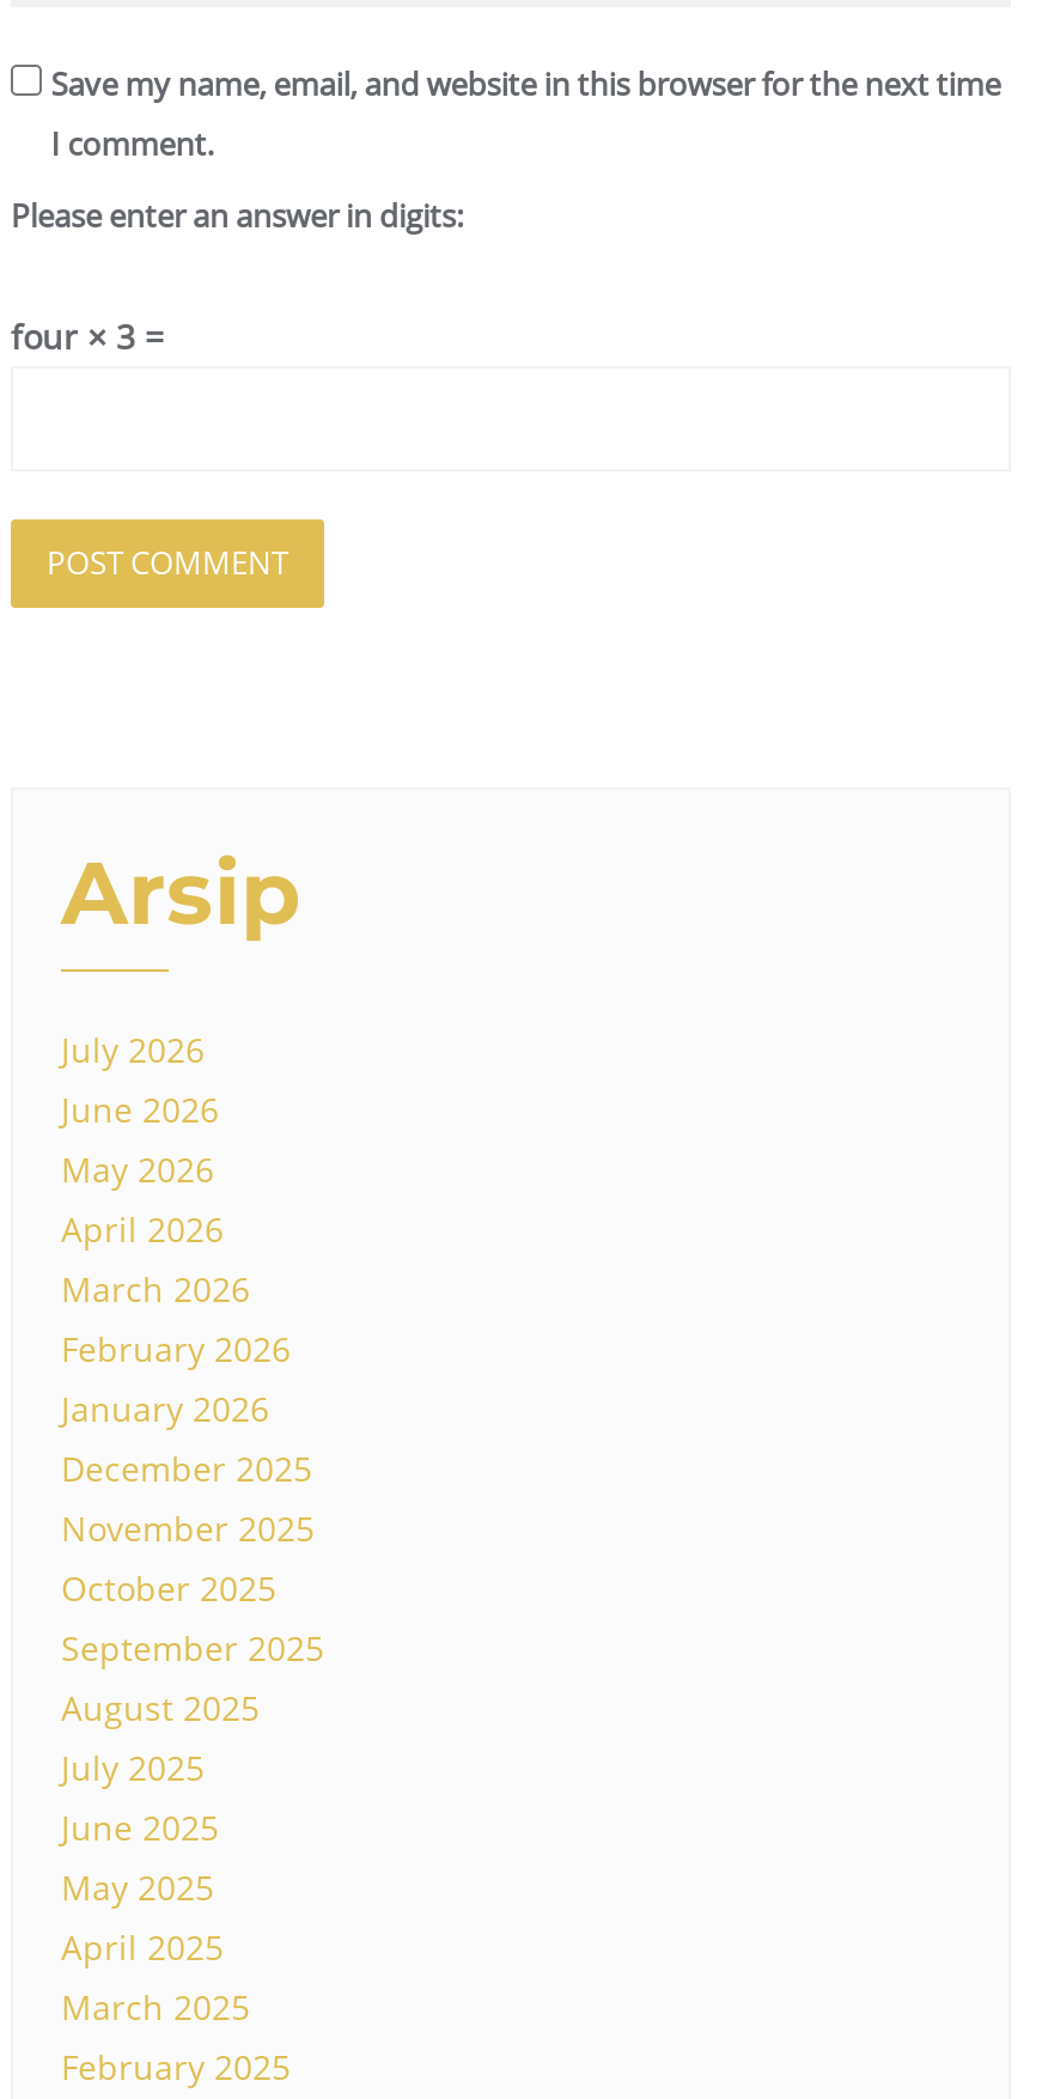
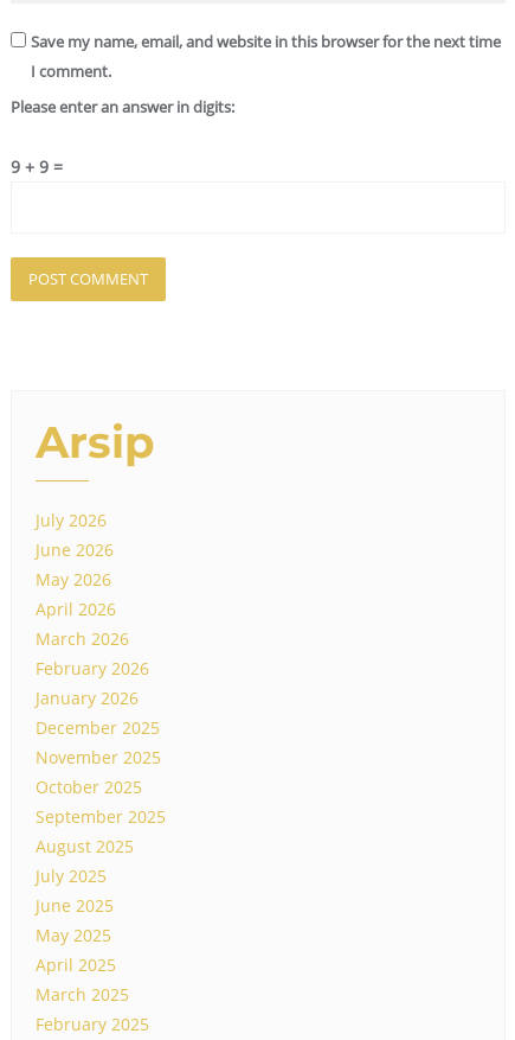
[11,314,164,359] four × 3 = -> [11,155,63,178] 9 + 9 =

